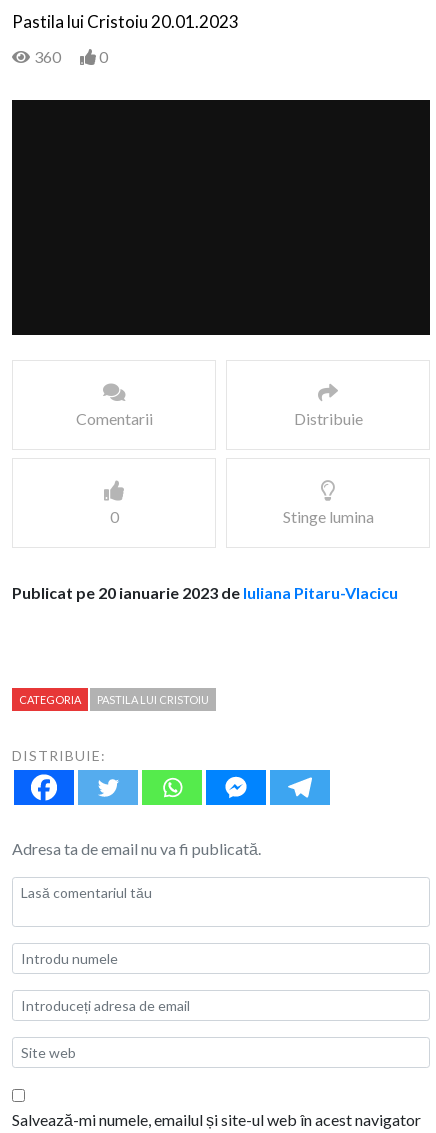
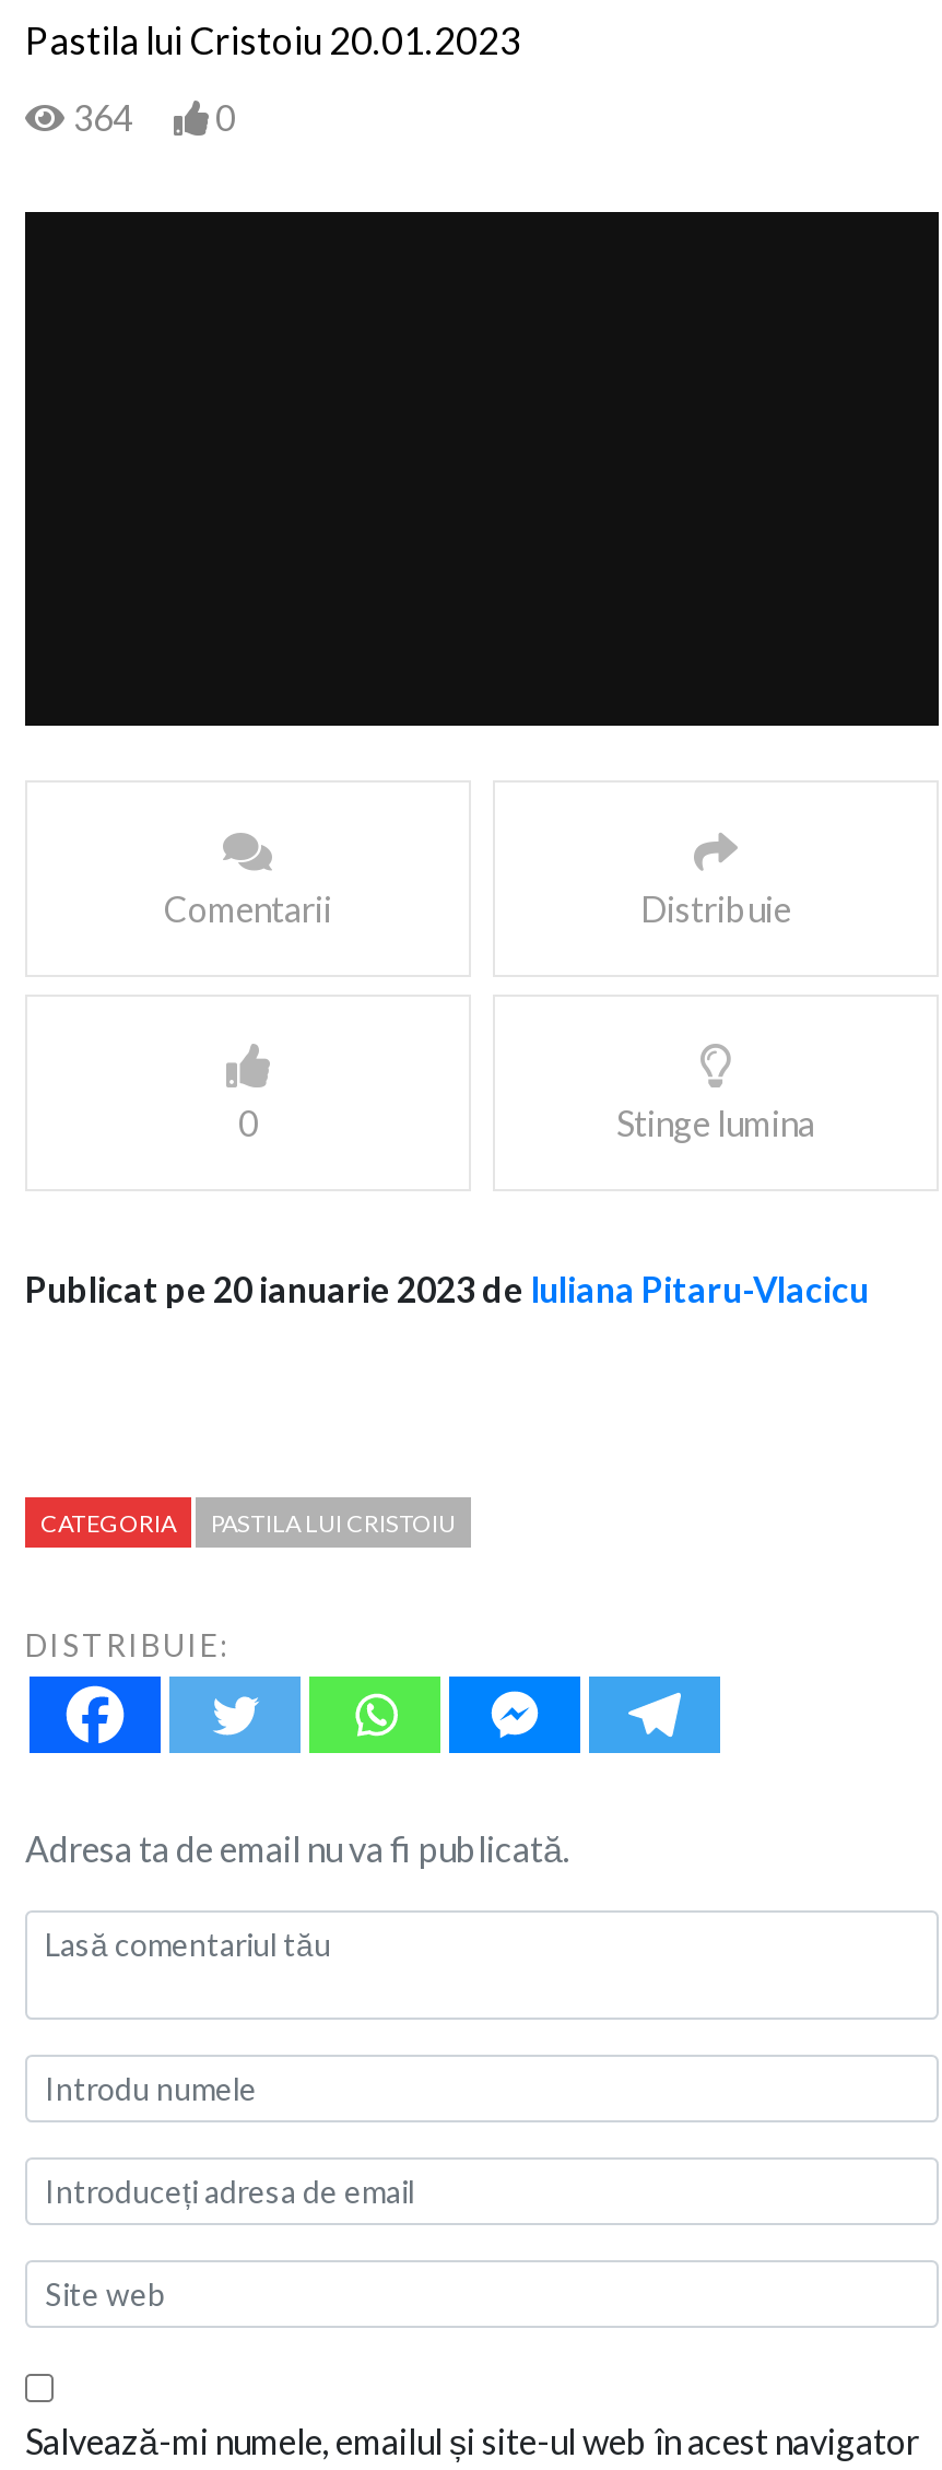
[34,47,108,66] 360 0 -> [73,97,235,138] 364 0

